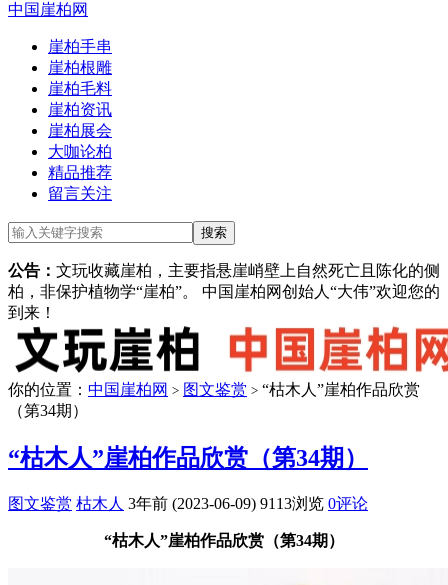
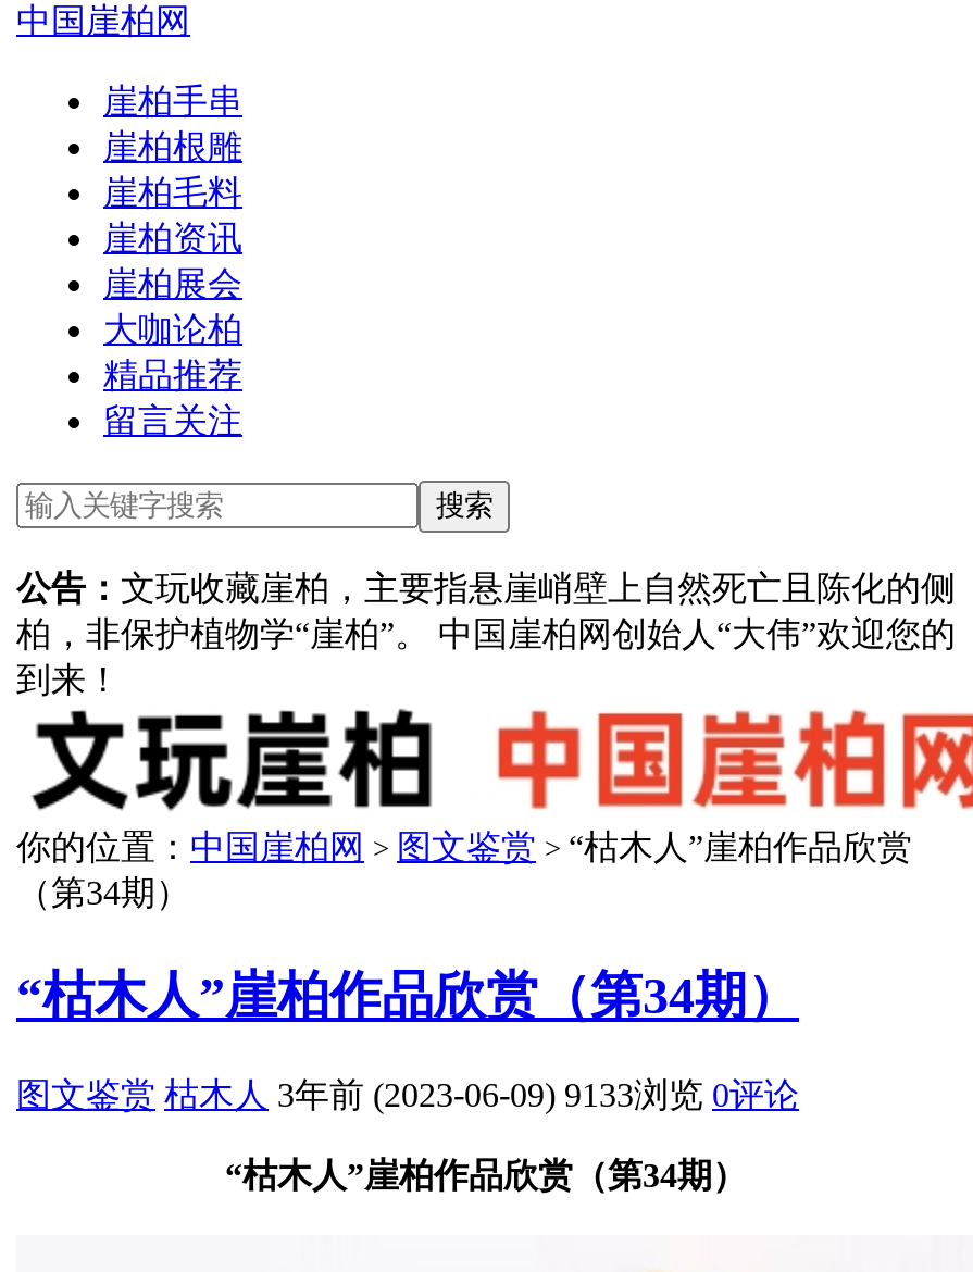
[8,495,368,512] 图文鉴赏 枯木人 3年前 (2023-06-09) 9113浏览 0评论 -> [16,1076,799,1113] 图文鉴赏 枯木人 3年前 (2023-06-09) 9133浏览 0评论

